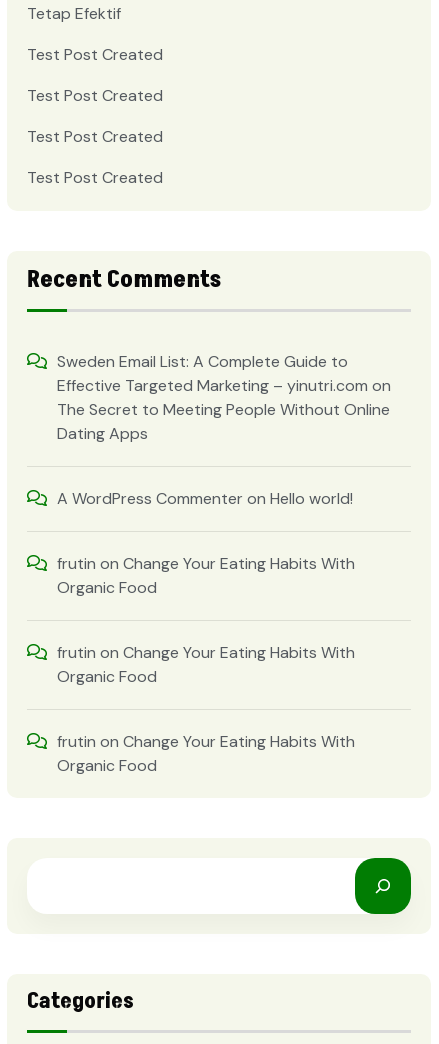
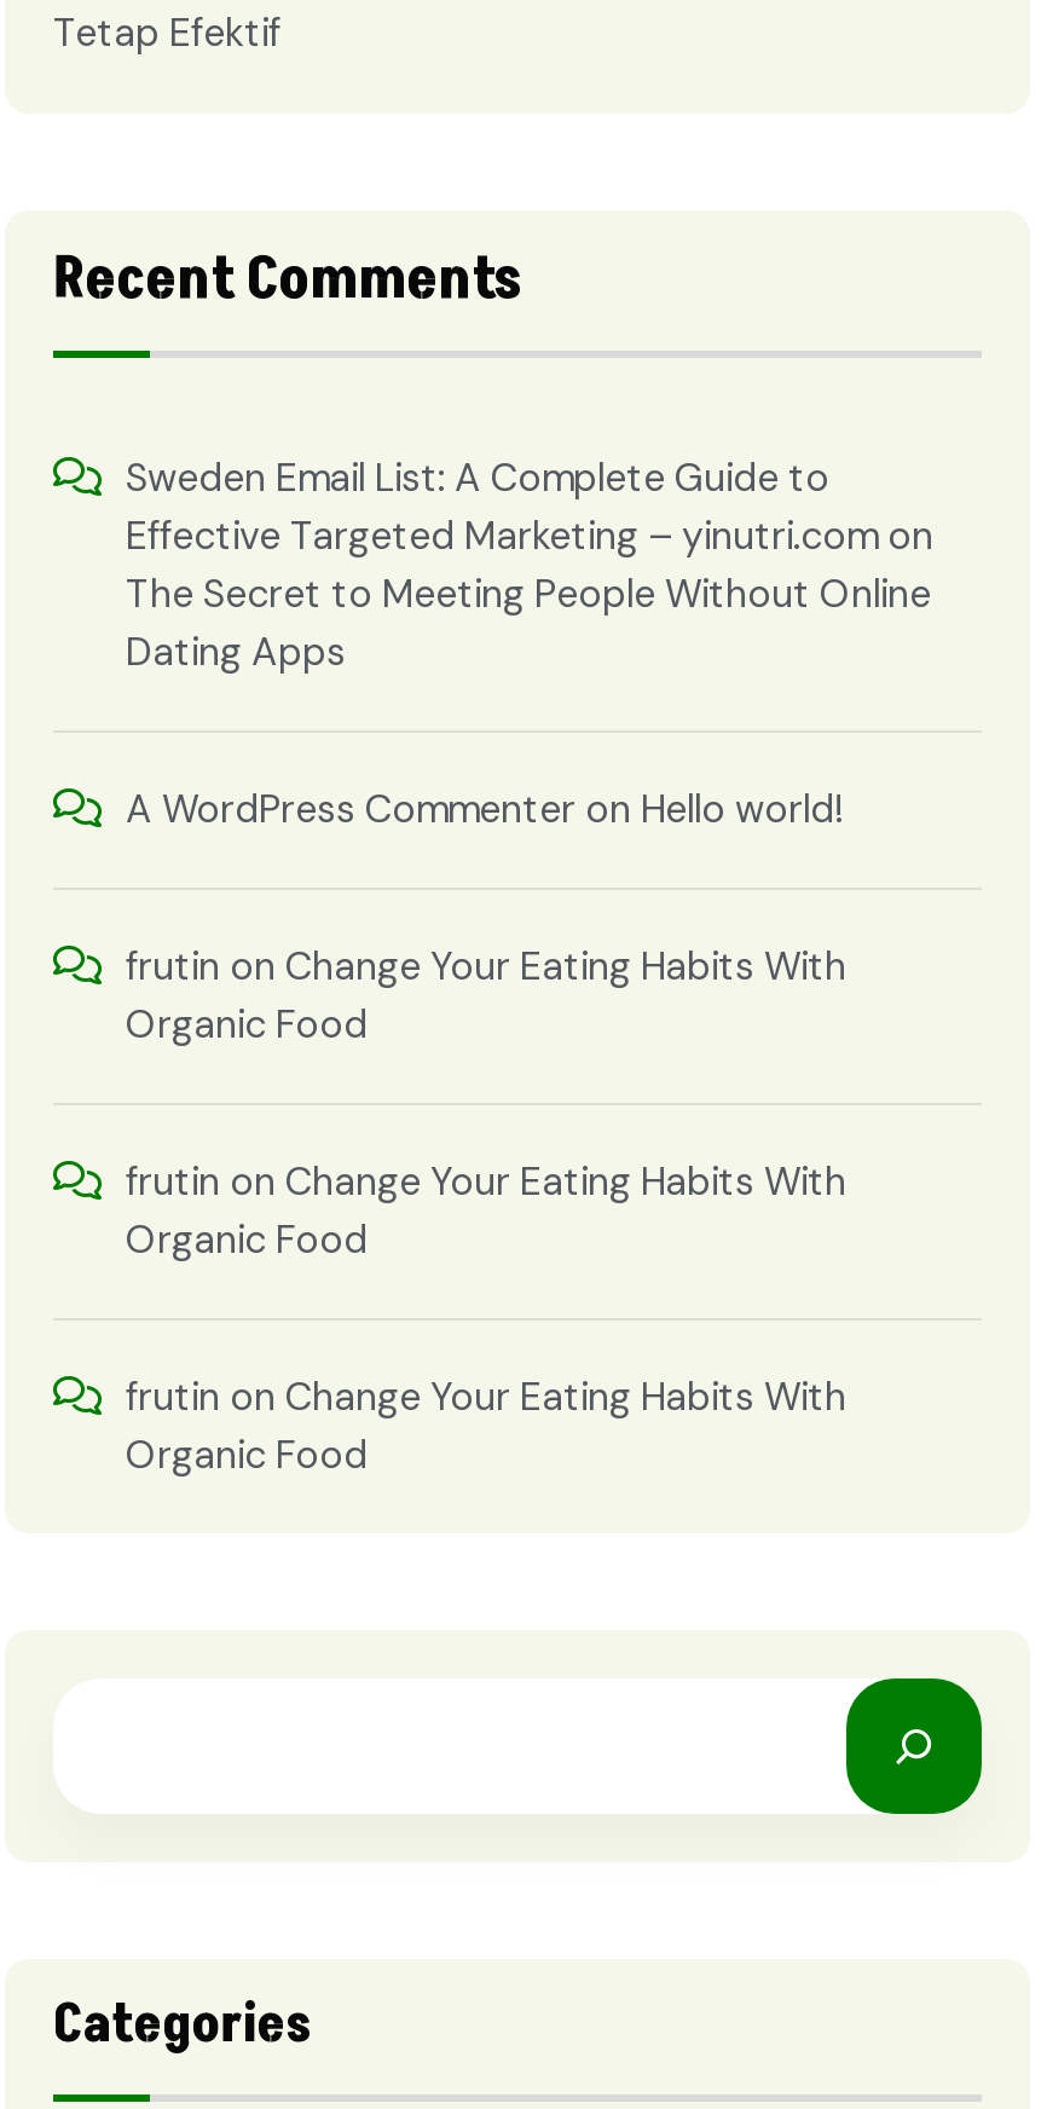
[27,44,163,188] Test Post Created | Test Post Created | Test Post Created | Test Post Created -> none

